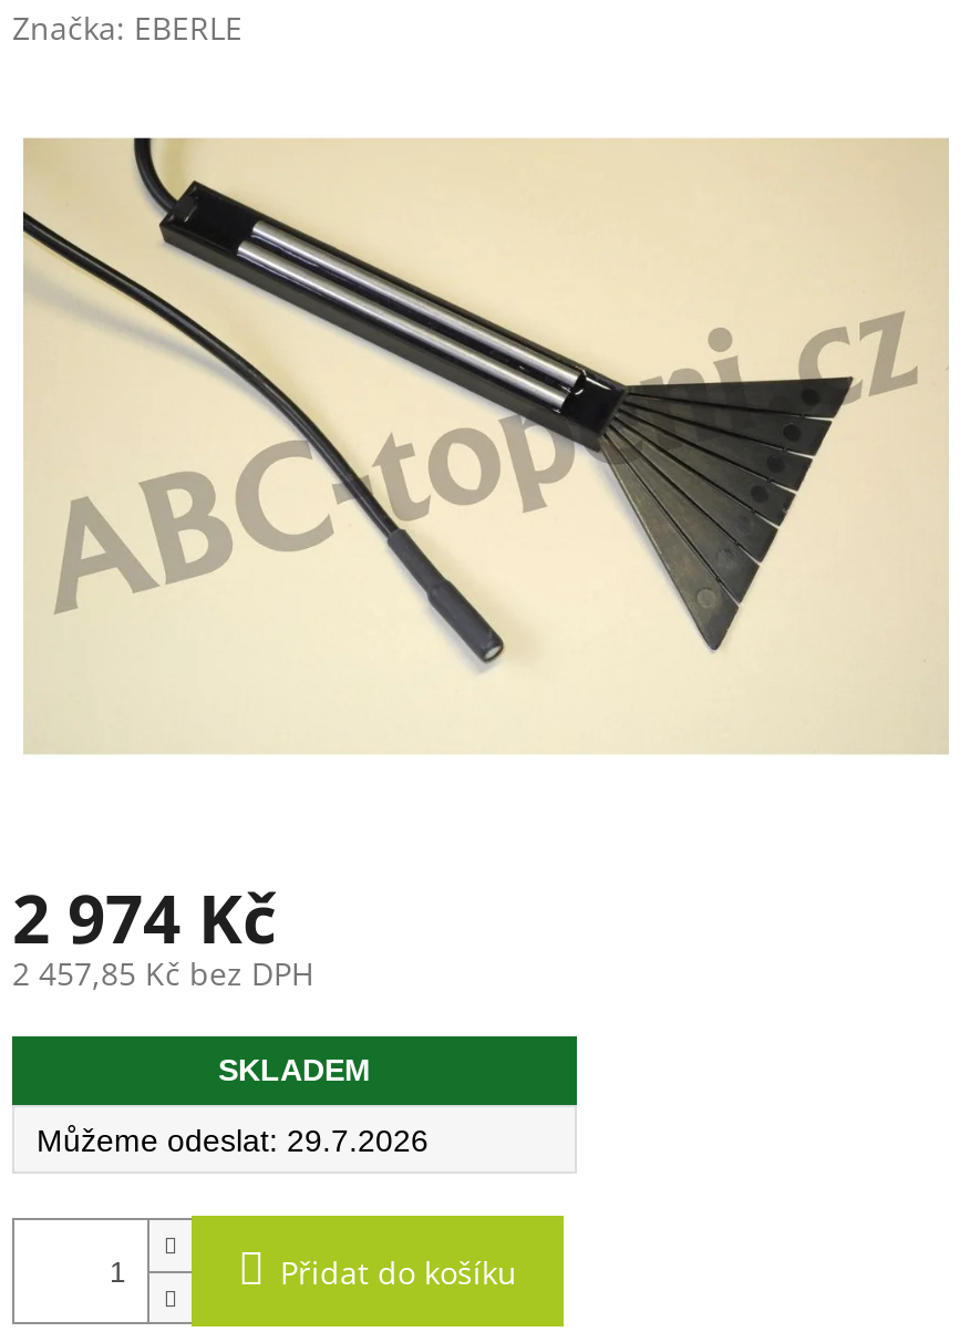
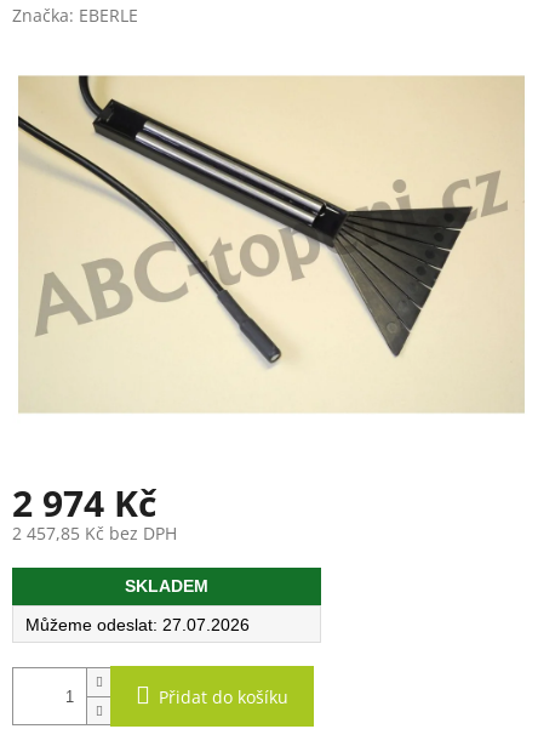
[287,1123,429,1158] 29.7.2026 -> [162,615,250,635] 27.07.2026

